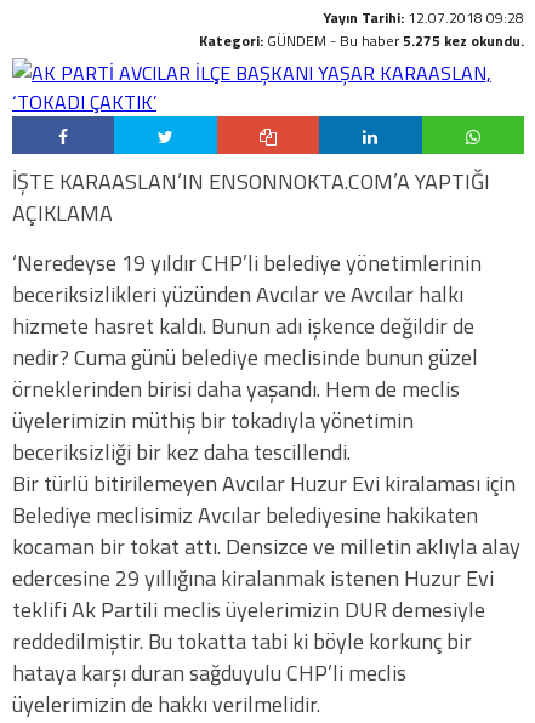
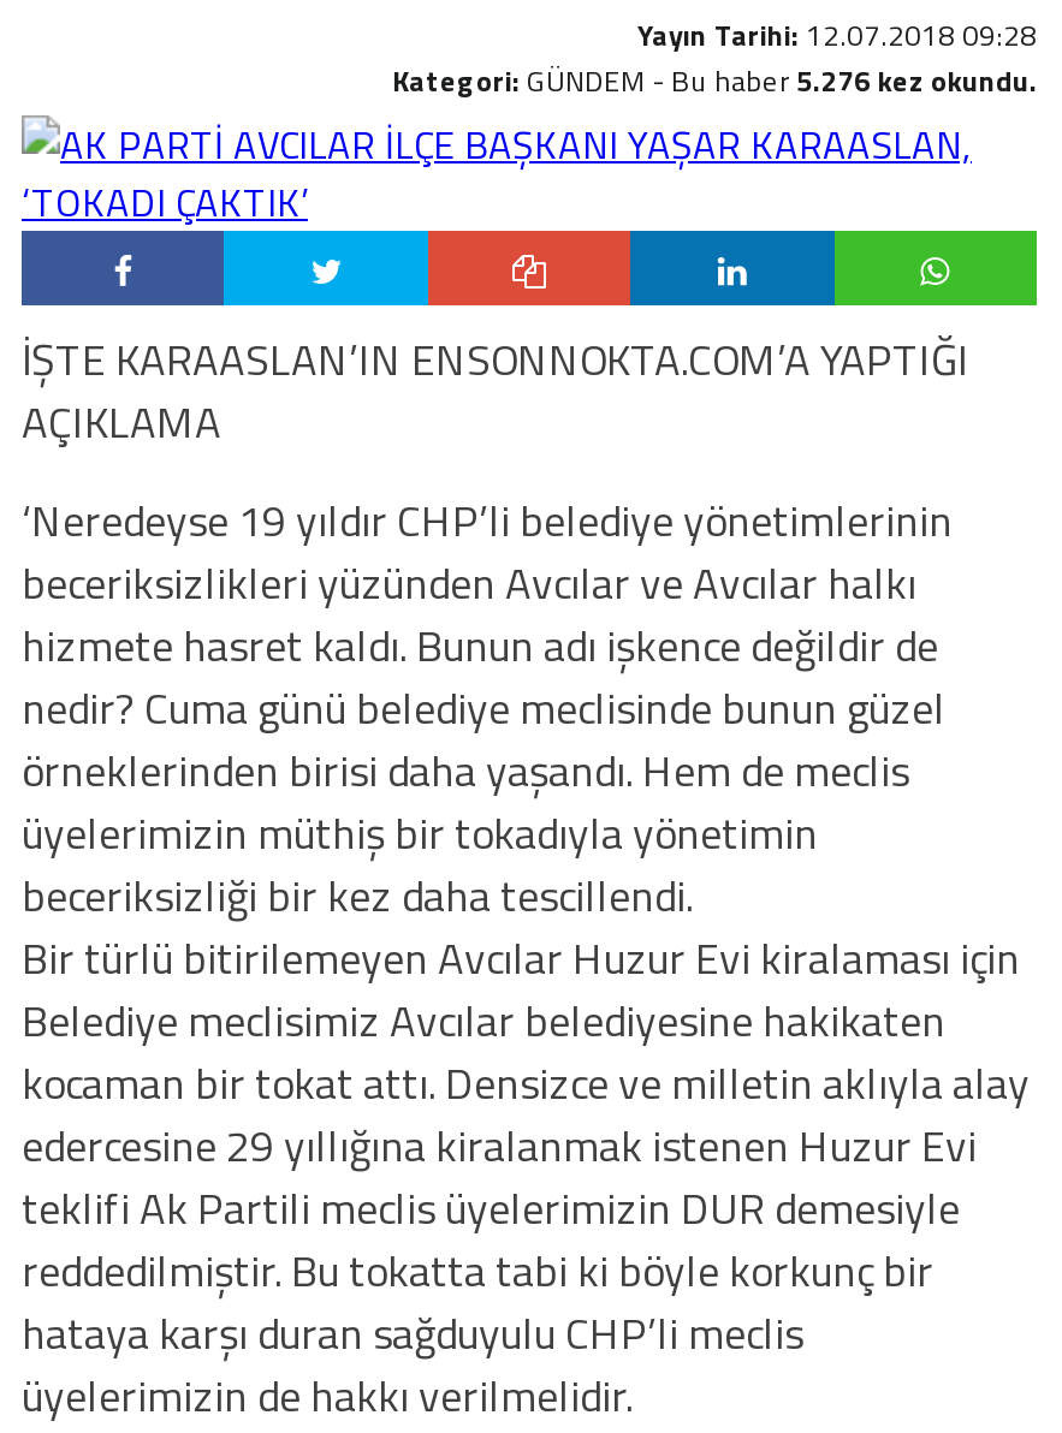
[199,29,524,52] Kategori: GÜNDEM - Bu haber 5.275 kez okundu. -> [392,58,1037,103] Kategori: GÜNDEM - Bu haber 5.276 kez okundu.

